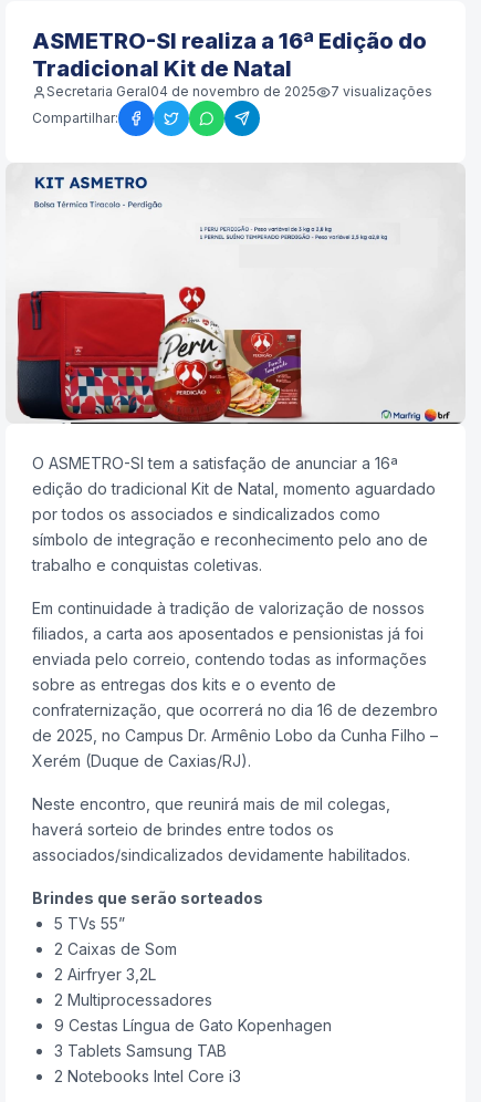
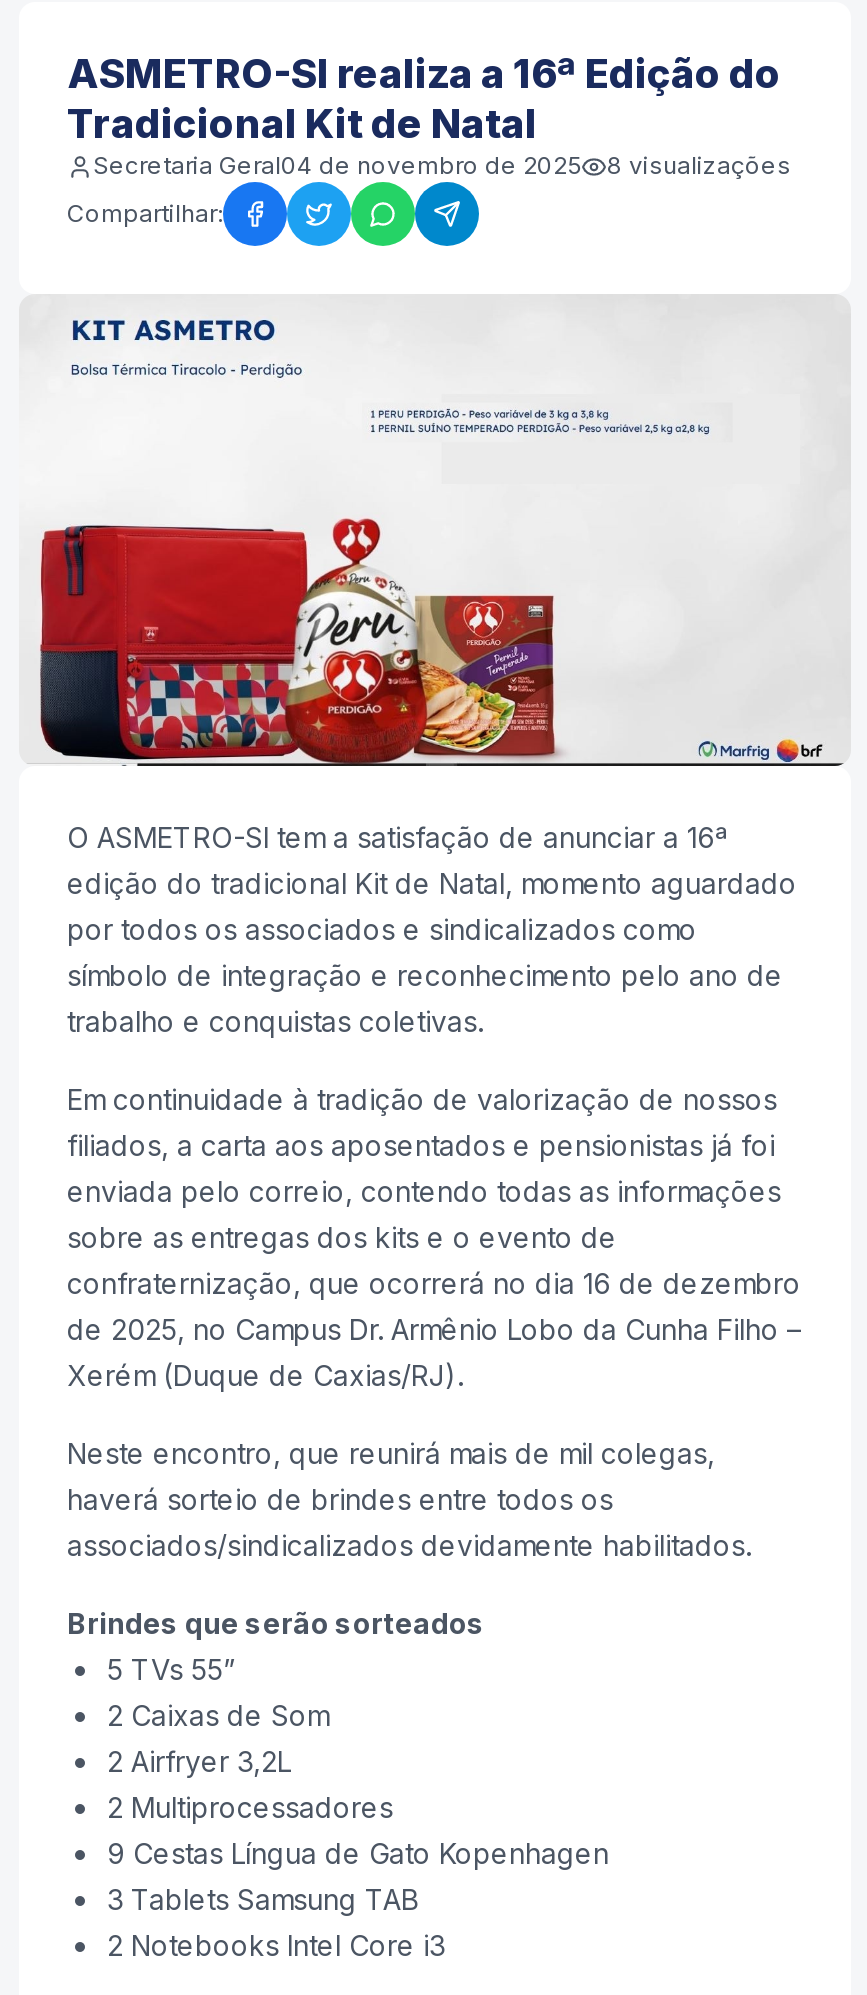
[331,83,432,100] 7 visualizações -> [607,150,791,180] 8 visualizações

